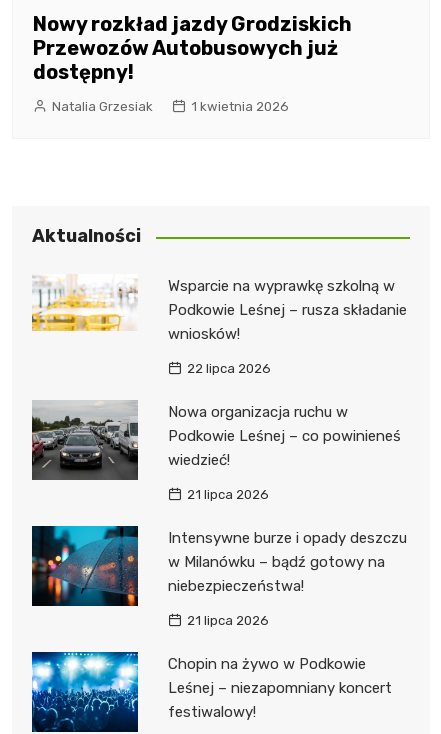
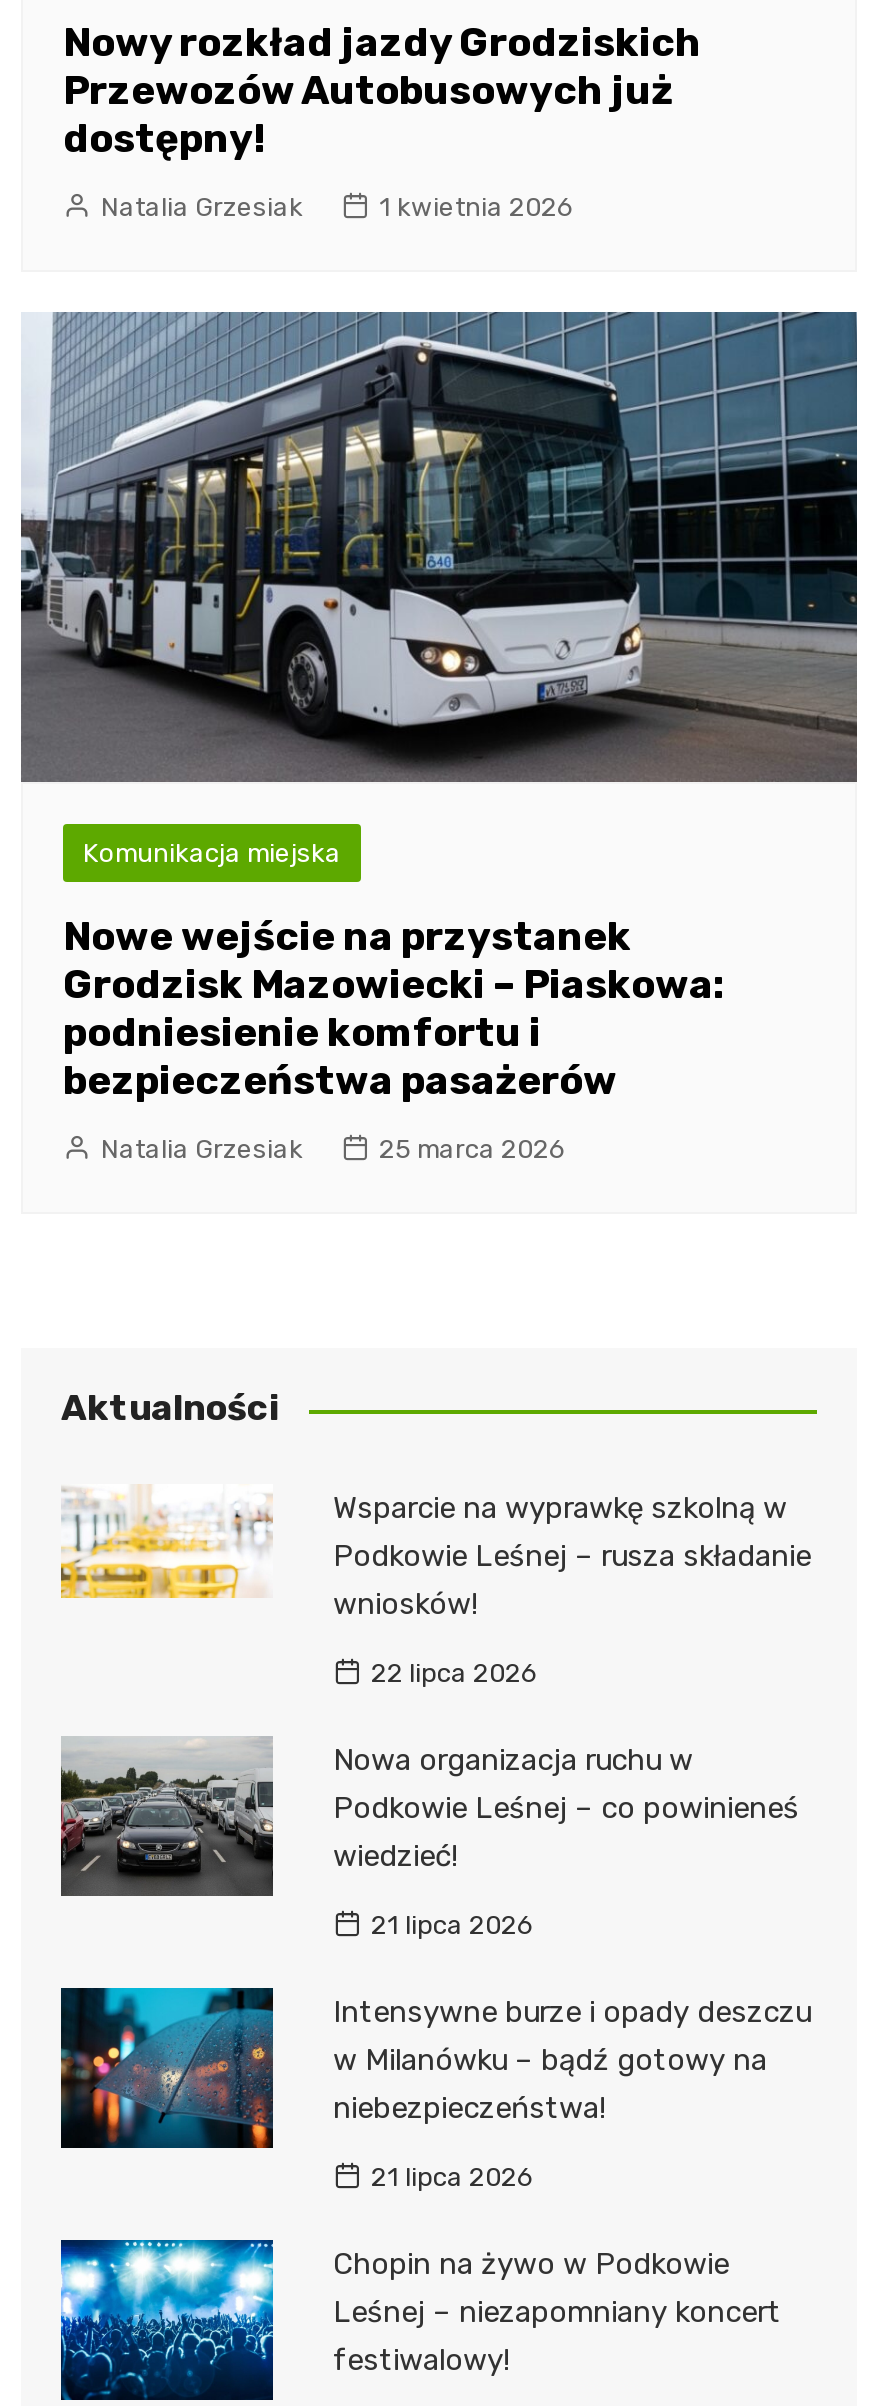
none -> [19,310,859,1165] [image] | Komunikacja miejska | Nowe wejście na przystanek | Grodzisk Mazowiecki – Piaskowa: | podniesienie komfortu i | bezpieczeństwa pasażerów | Natalia Grzesiak | 25 marca 2026

